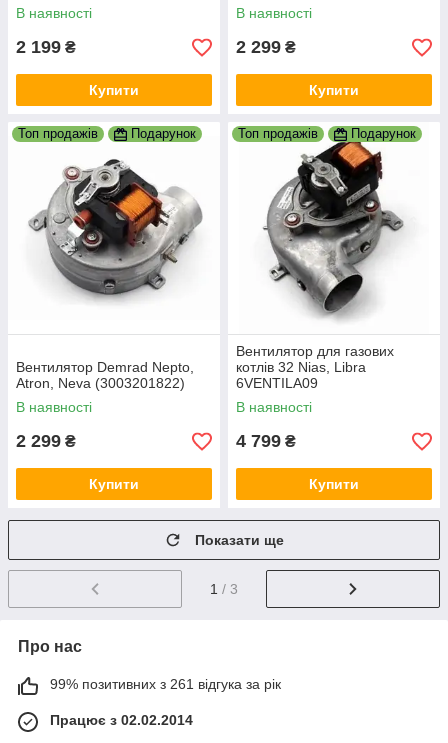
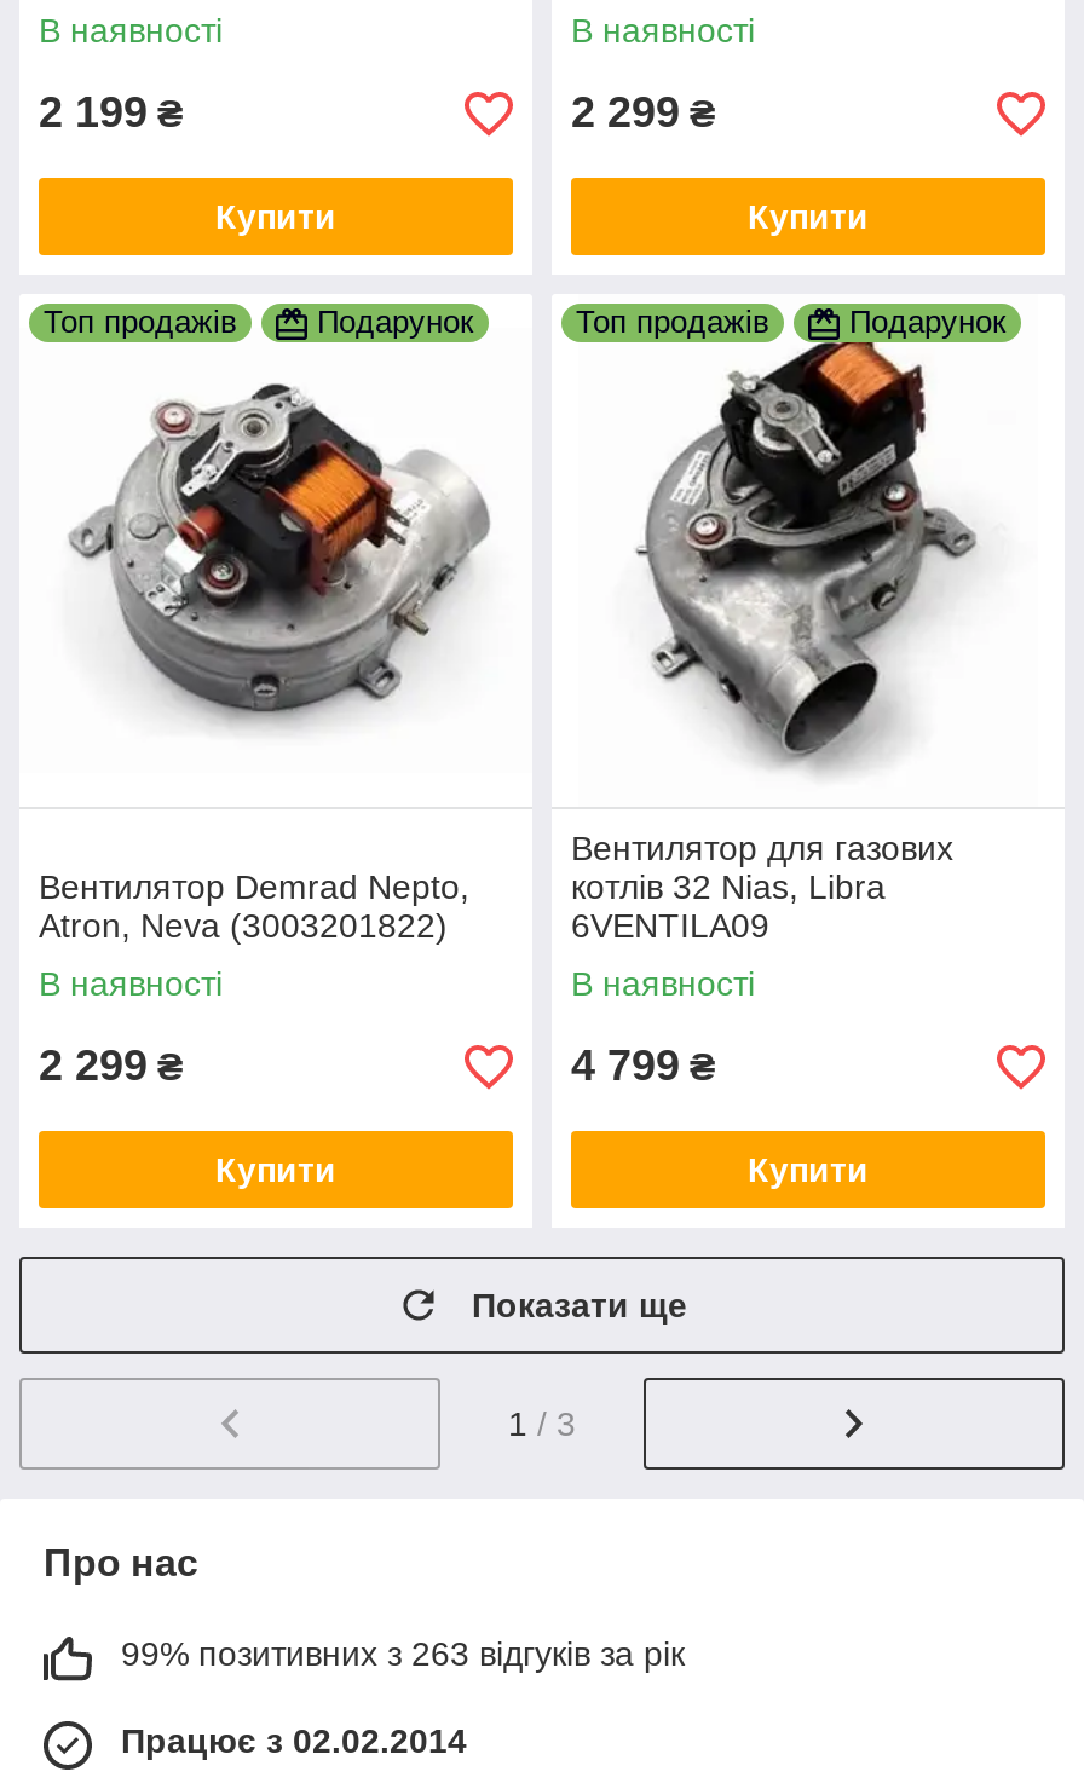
[50,676,281,692] 99% позитивних з 261 відгука за рік -> [121,1634,685,1673] 99% позитивних з 263 відгуків за рік

